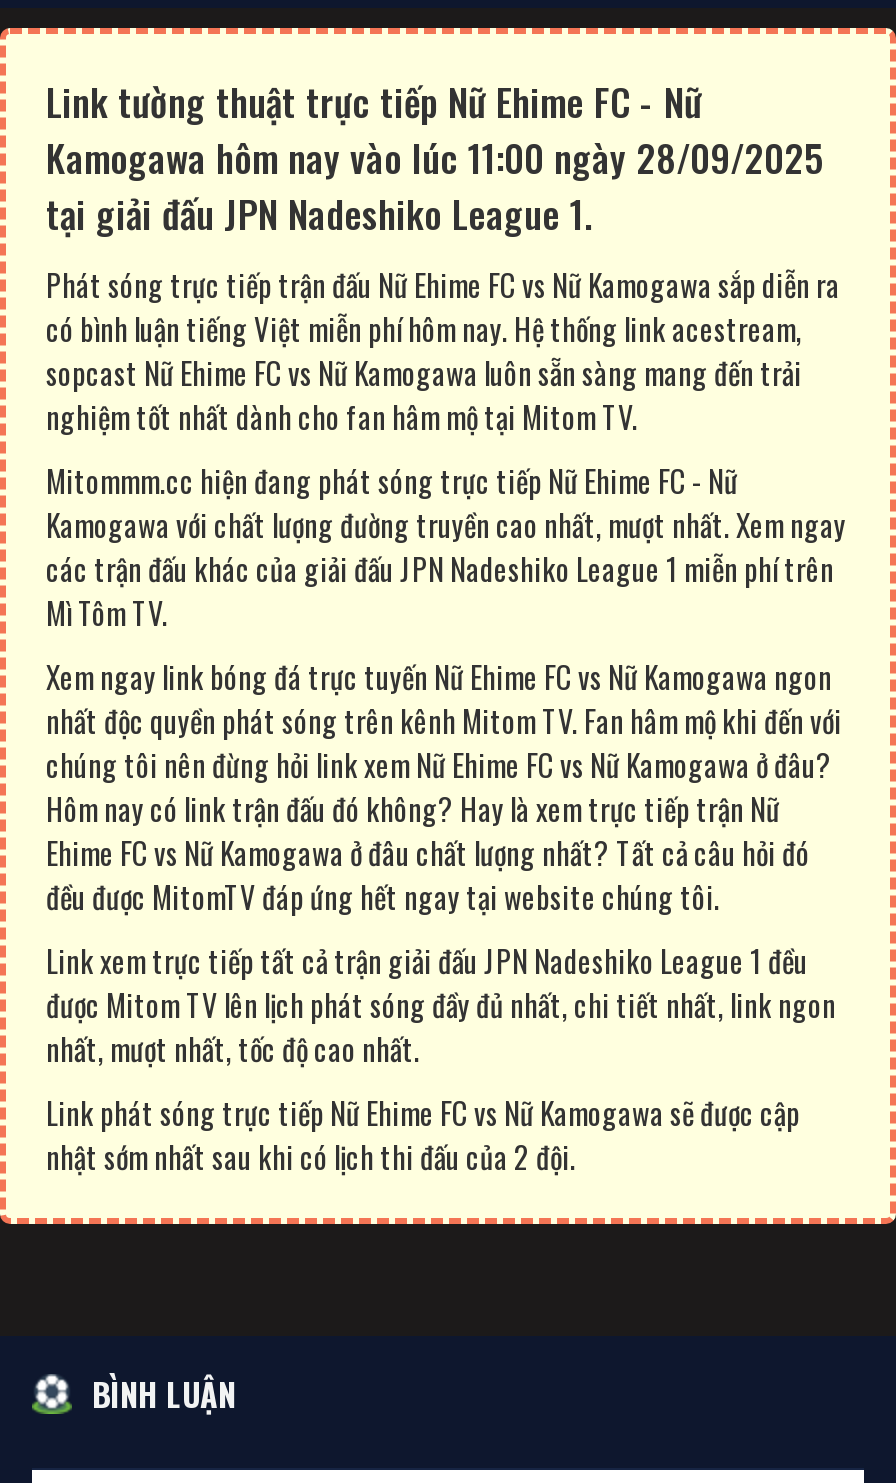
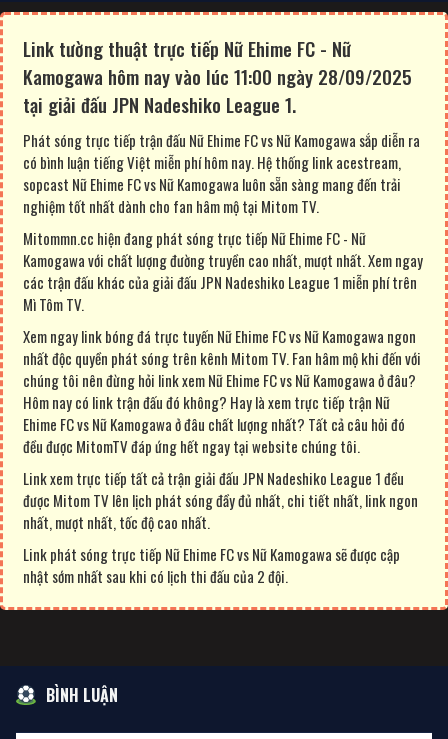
[46,457,738,501] Mitommm.cc hiện đang phát sóng trực tiếp Nữ Ehime FC - Nữ -> [23,227,366,249] Mitommn.cc hiện đang phát sóng trực tiếp Nữ Ehime FC - Nữ

